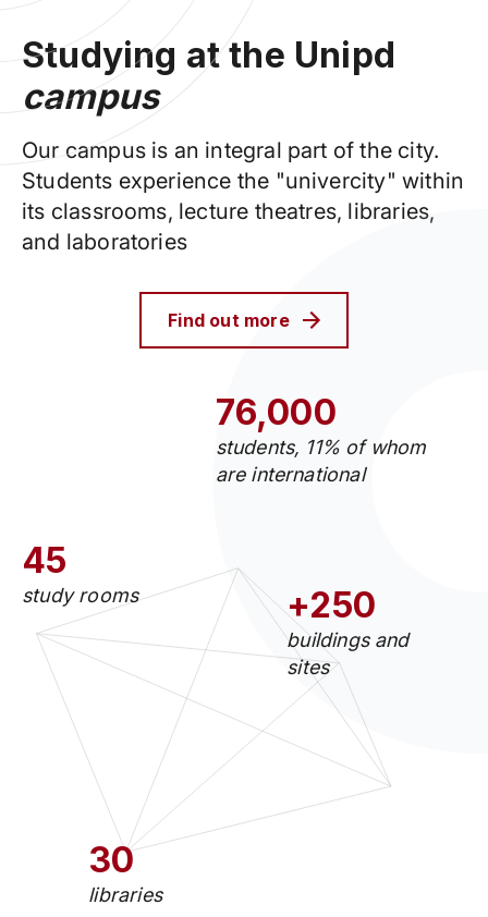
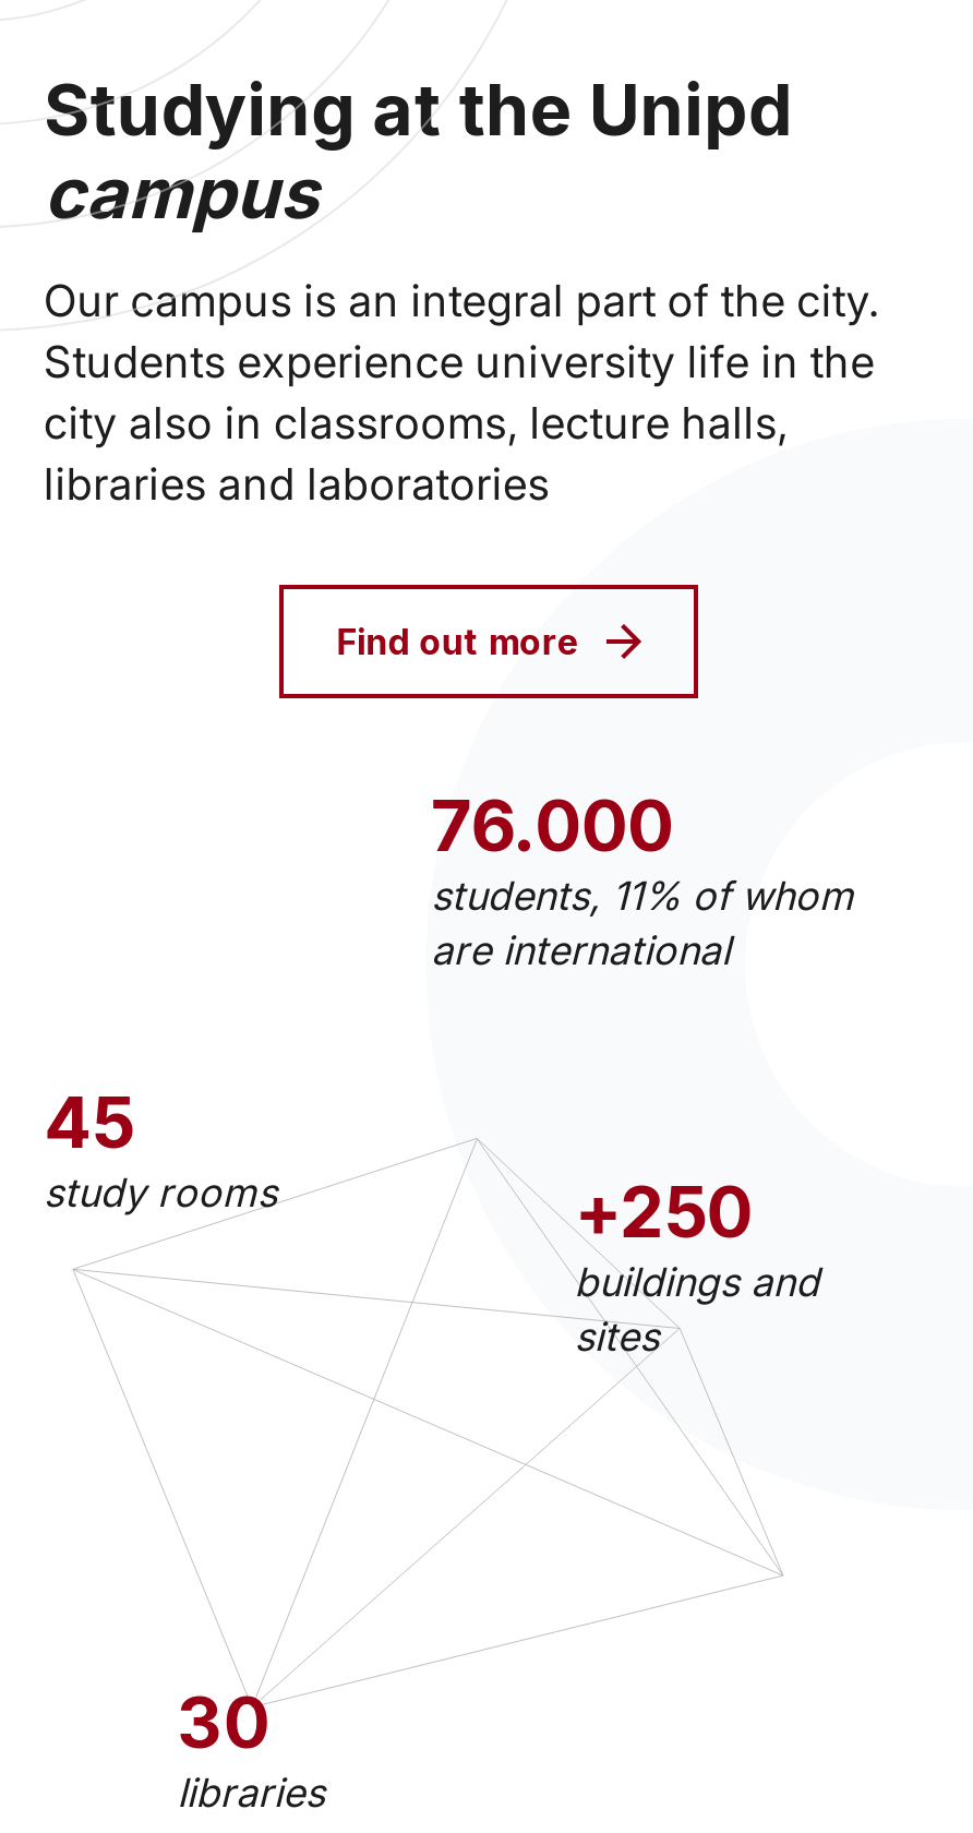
[22,168,464,255] Students experience the "univercity" within | its classrooms, lecture theatres, libraries, | and laboratories -> [44,336,875,511] Students experience university life in the | city also in classrooms, lecture halls, | libraries and laboratories
[215,391,336,434] 76,000 -> [431,784,674,869] 76.000

